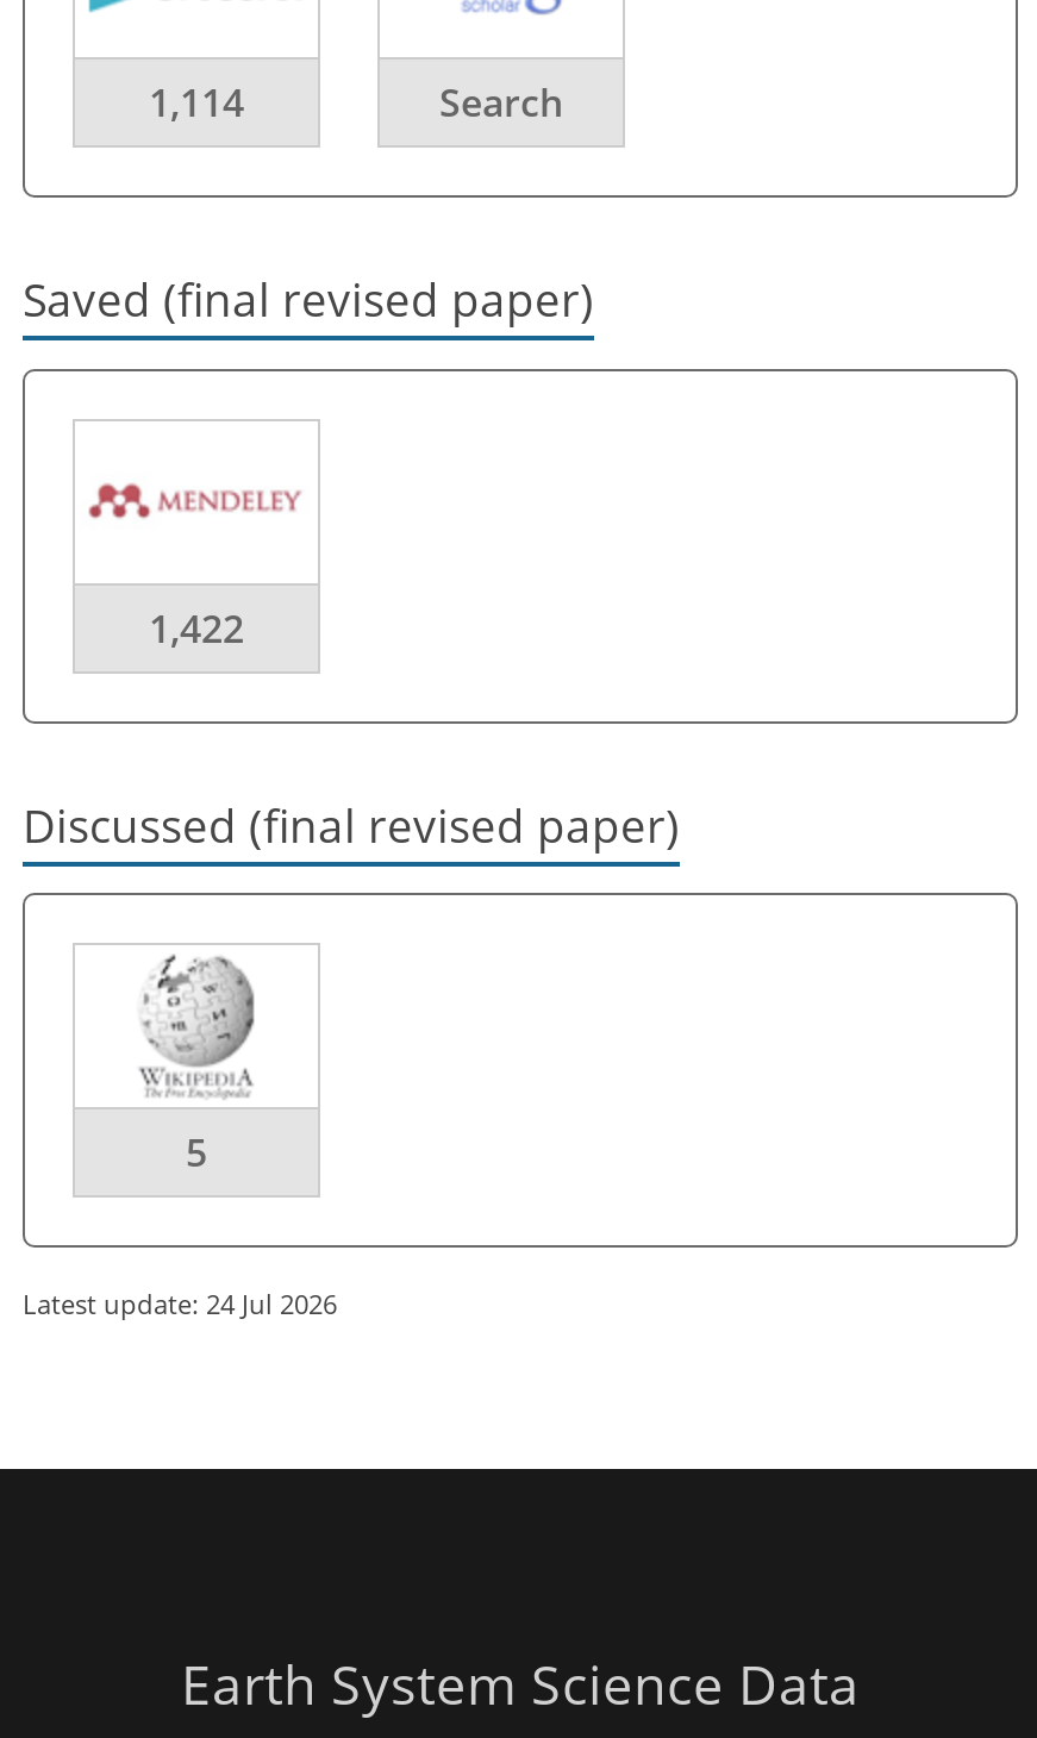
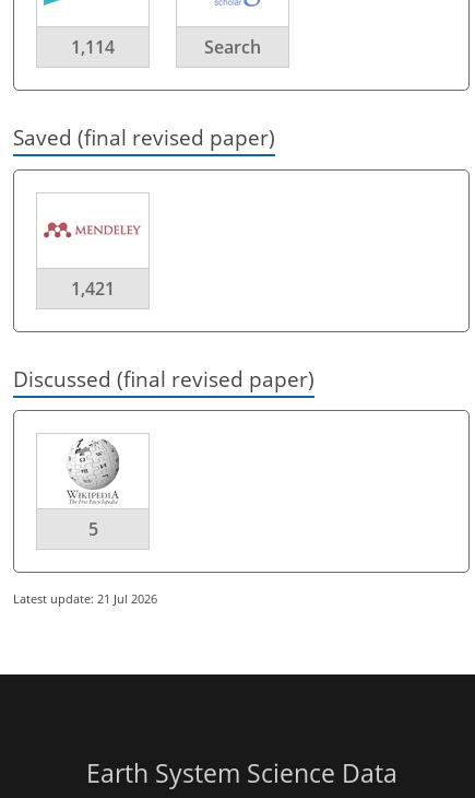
[149,601,244,654] 1,422 -> [71,276,115,300] 1,421
[23,1285,337,1321] Latest update: 24 Jul 2026 -> [13,590,157,606] Latest update: 21 Jul 2026

